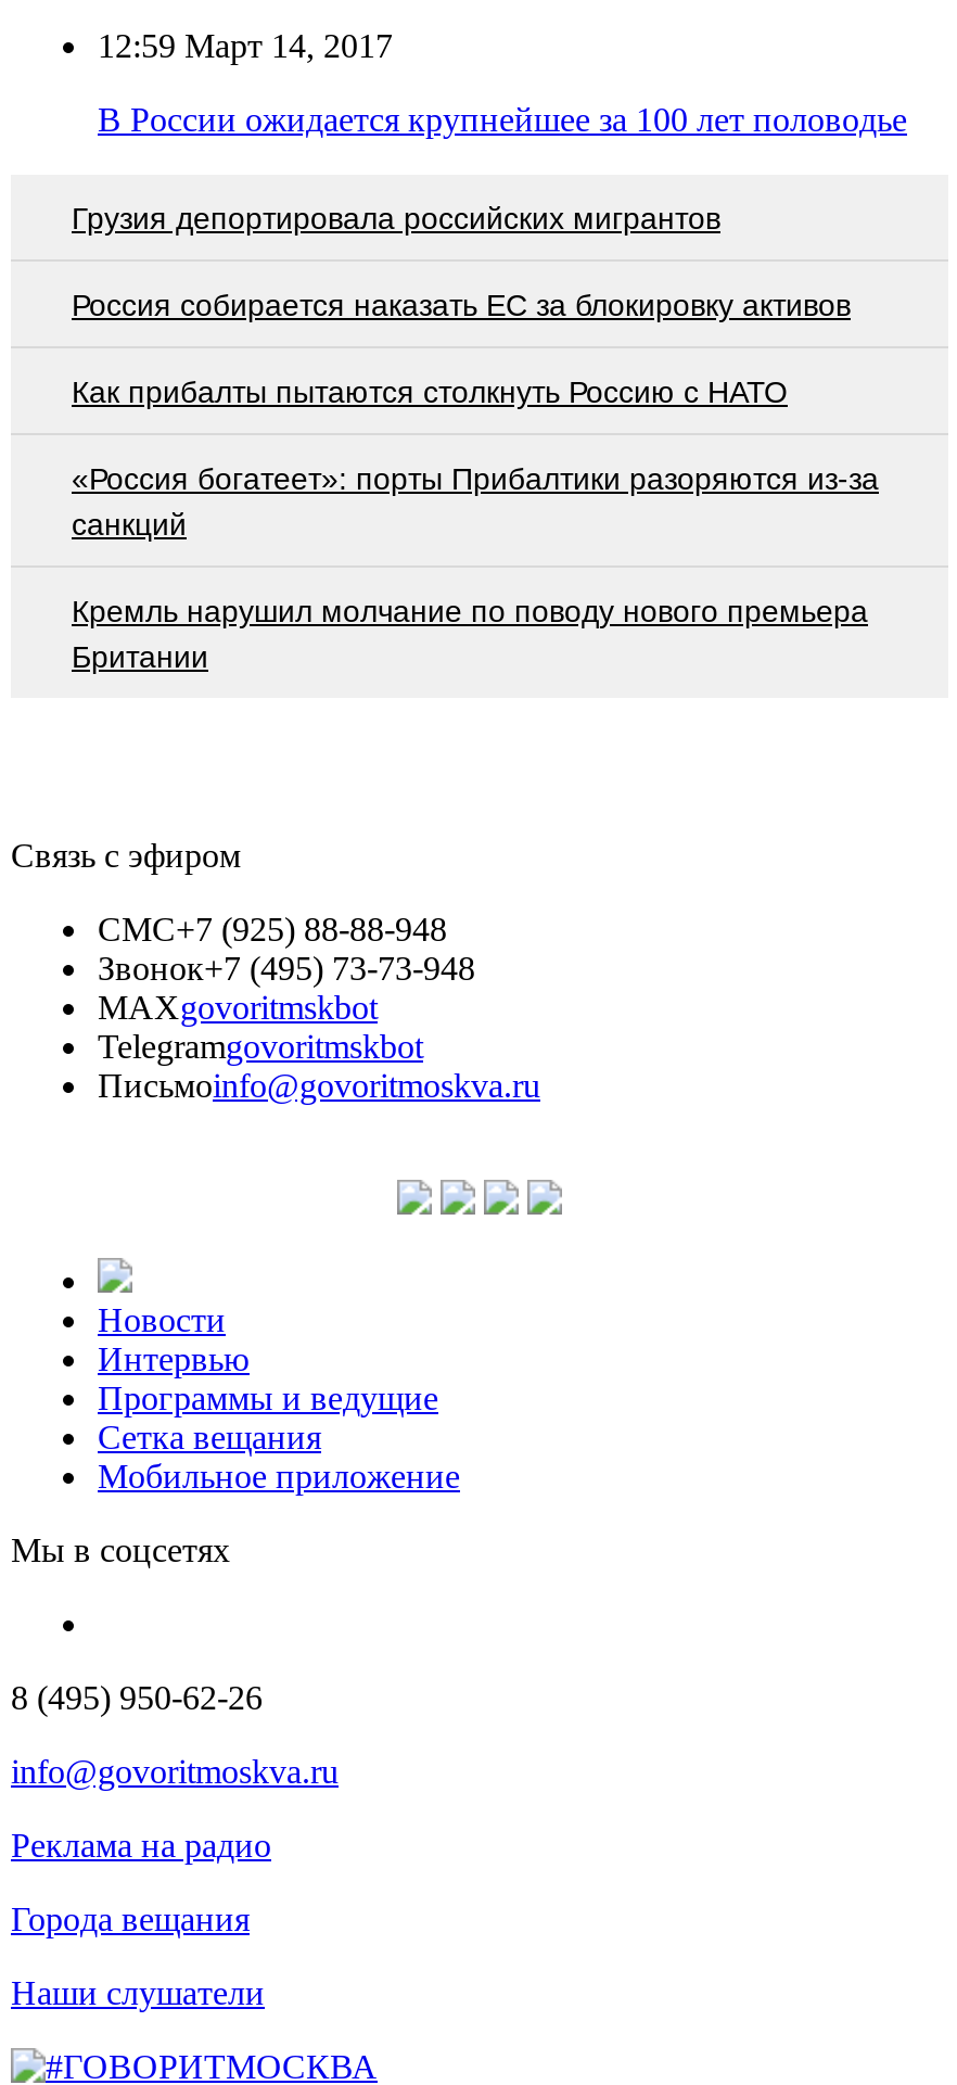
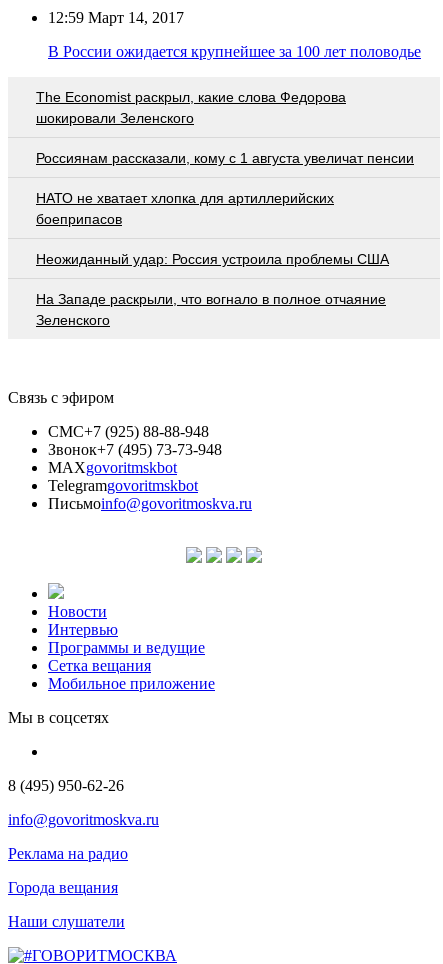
[72,200,720,235] Грузия депортировала российских мигрантов -> [36,89,346,126] The Economist раскрыл, какие слова Федорова | шокировали Зеленского
[72,287,851,321] Россия собирается наказать EC за блокировку активов -> [36,150,414,166] Россиянам рассказали, кому с 1 августа увеличат пенсии
[72,374,788,408] Как прибалты пытаются столкнуть Россию с НАТО -> [36,190,334,227] НАТО не хватает хлопка для артиллерийских | боеприпасов
[72,460,879,541] «Россия богатеет»: порты Прибалтики разоряются из-за | санкций -> [36,251,389,267] Неожиданный удар: Россия устроила проблемы США
[72,593,868,673] Кремль нарушил молчание по поводу нового премьера | Британии -> [36,291,386,328] На Западе раскрыли, что вогнало в полное отчаяние | Зеленского

